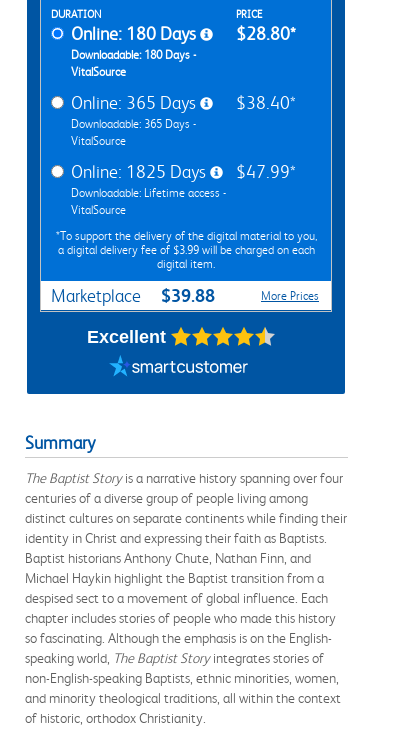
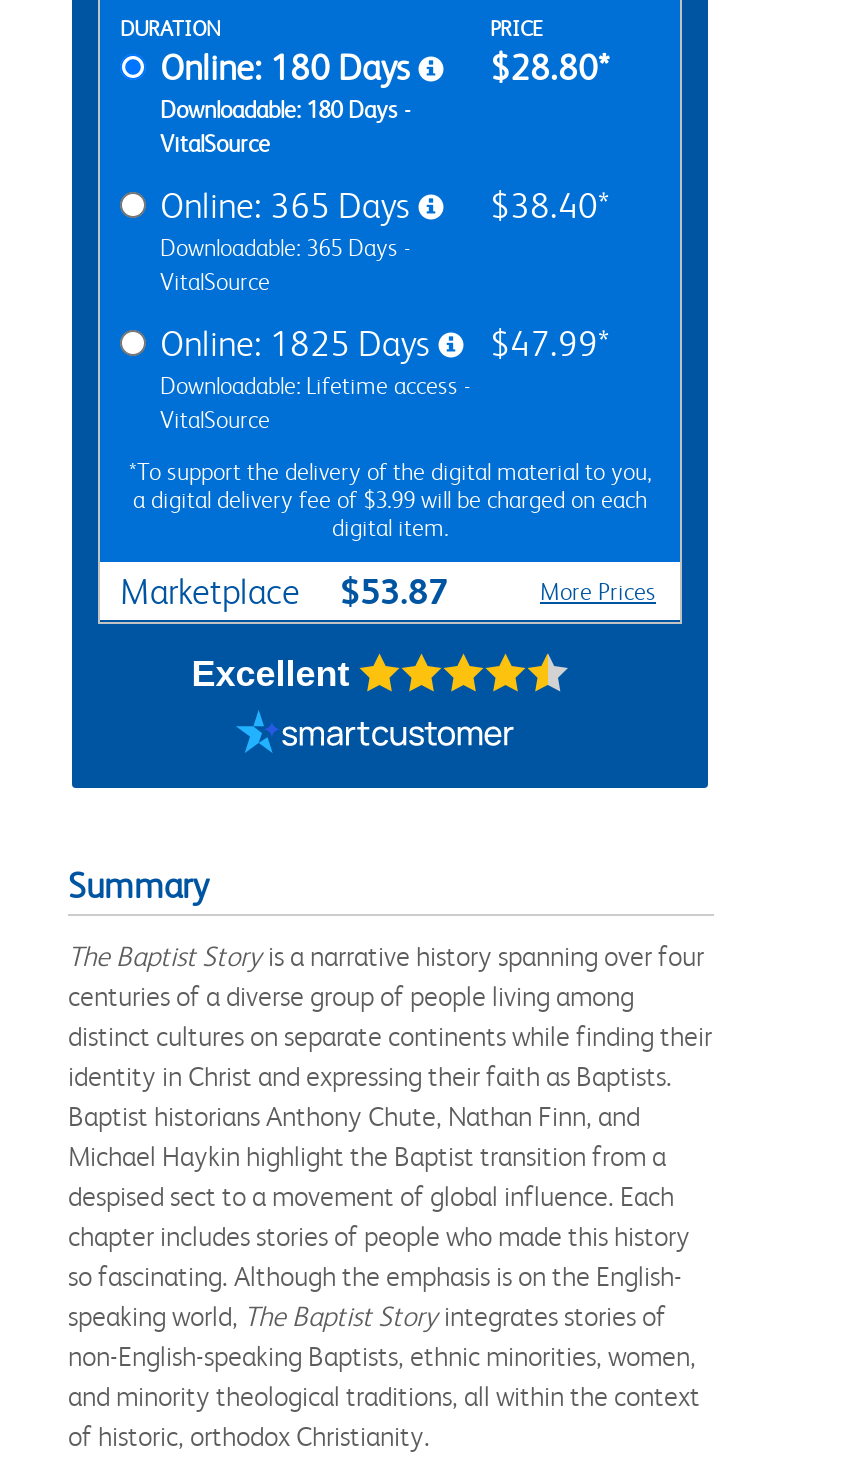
[51,285,215,306] Marketplace $39.88 -> [120,570,448,612] Marketplace $53.87

